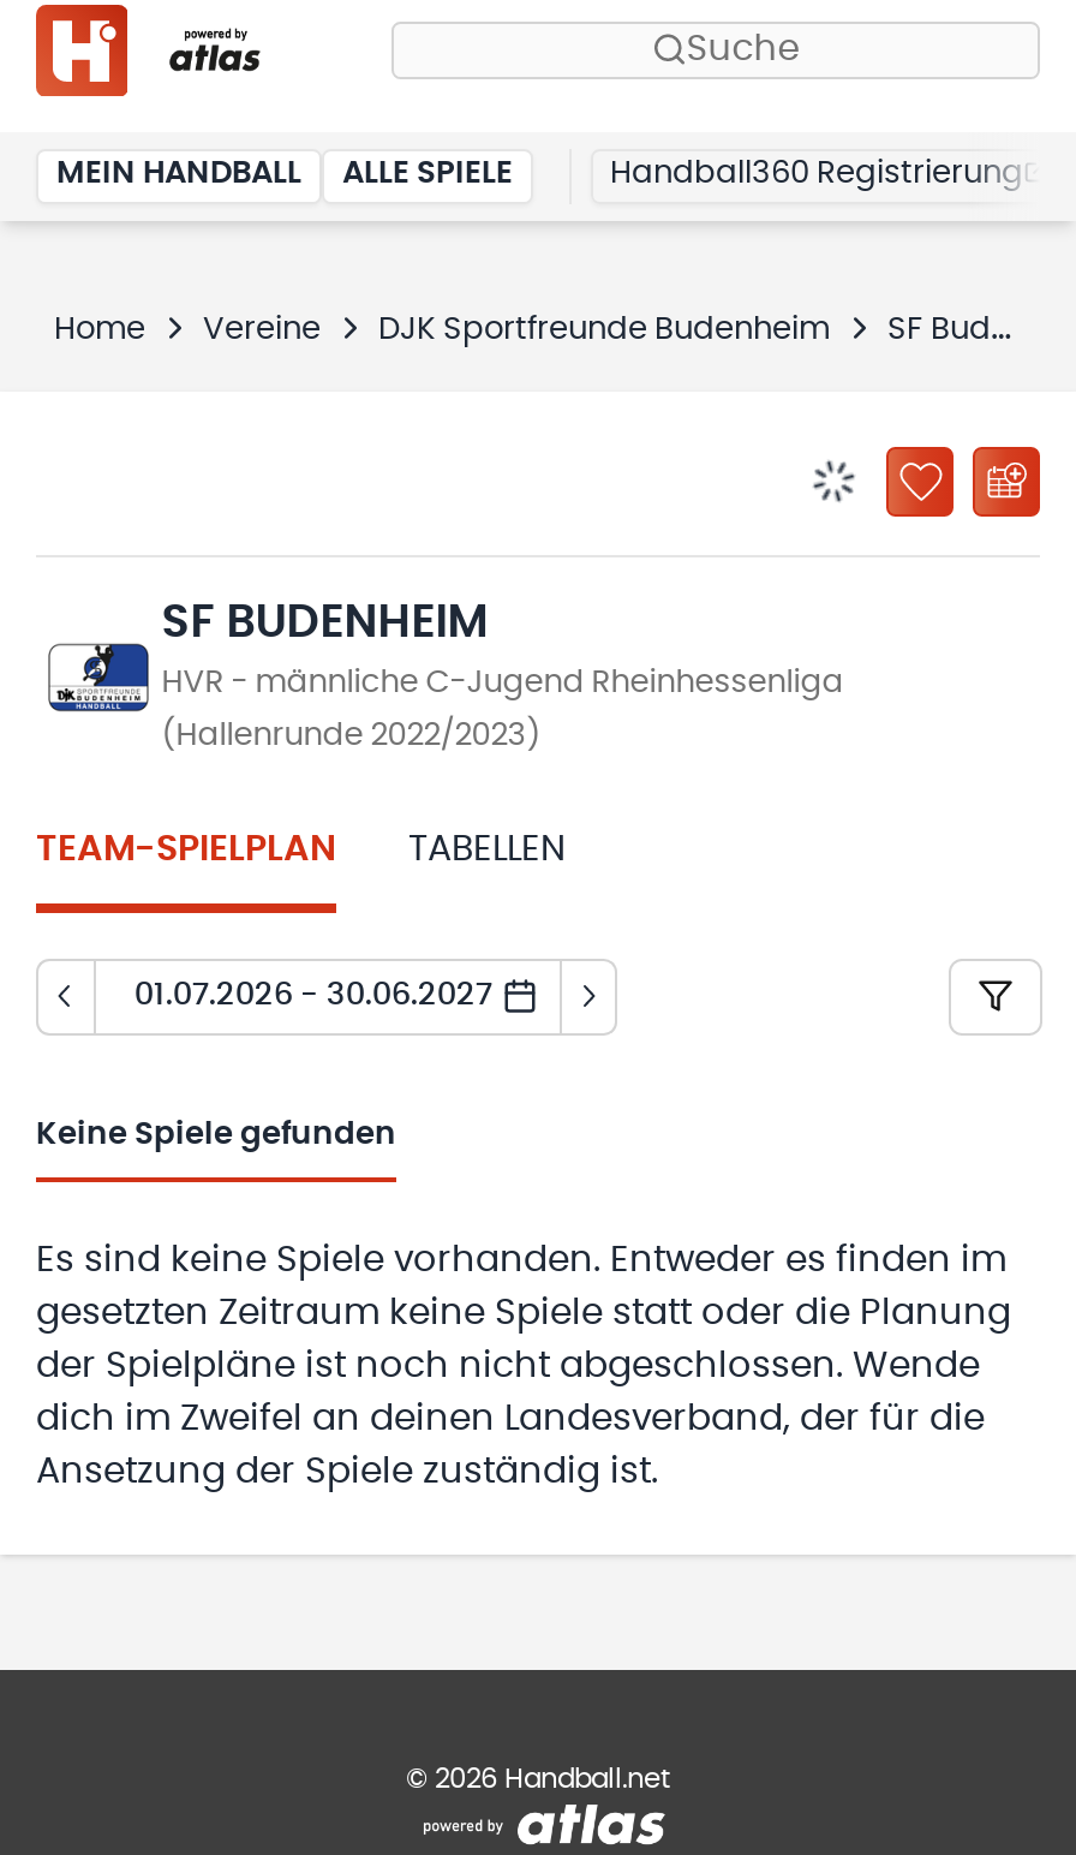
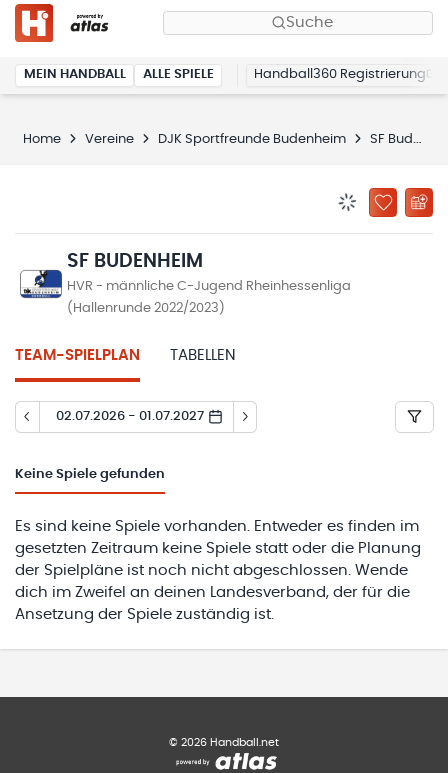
[134,980,492,1011] 01.07.2026 - 30.06.2027 -> [56,410,204,423] 02.07.2026 - 01.07.2027

